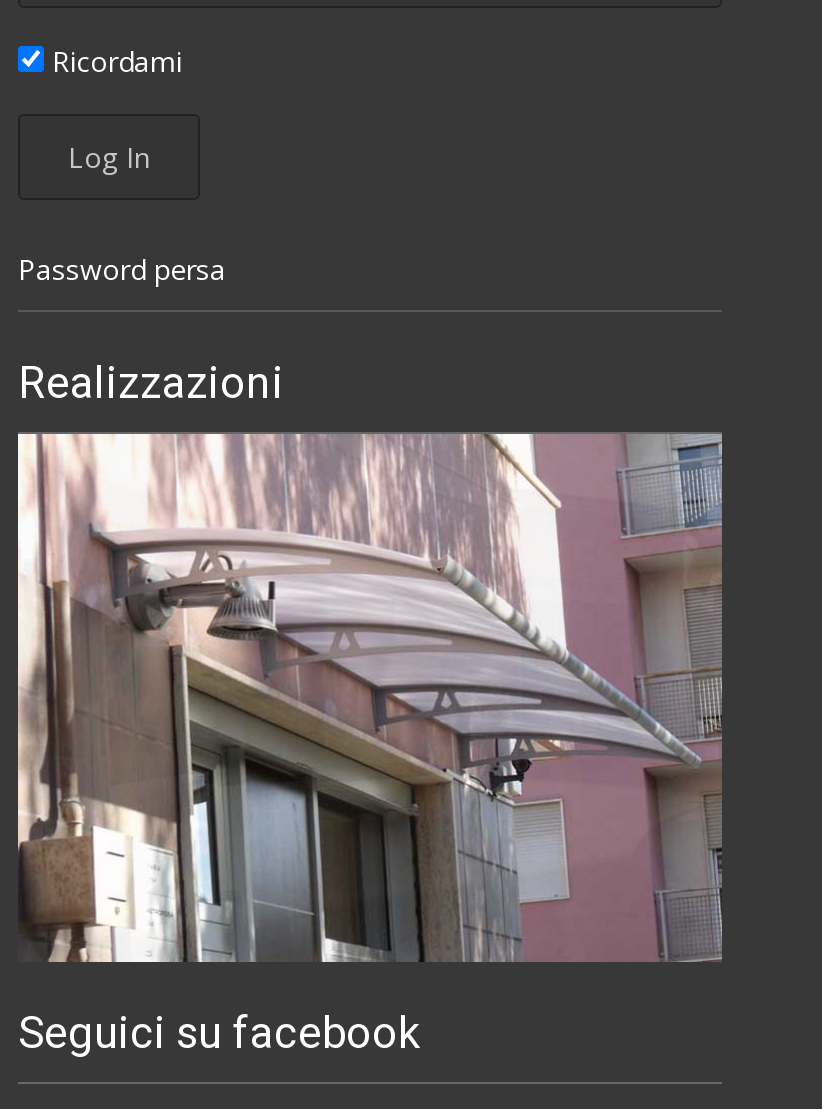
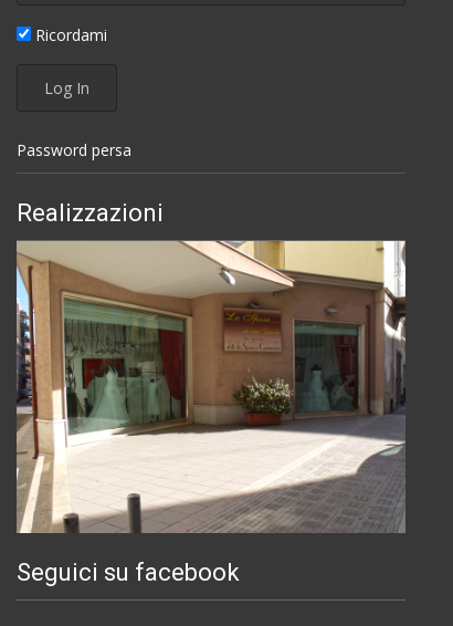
[16,432,722,964] [image] -> [15,240,405,534] [image]

